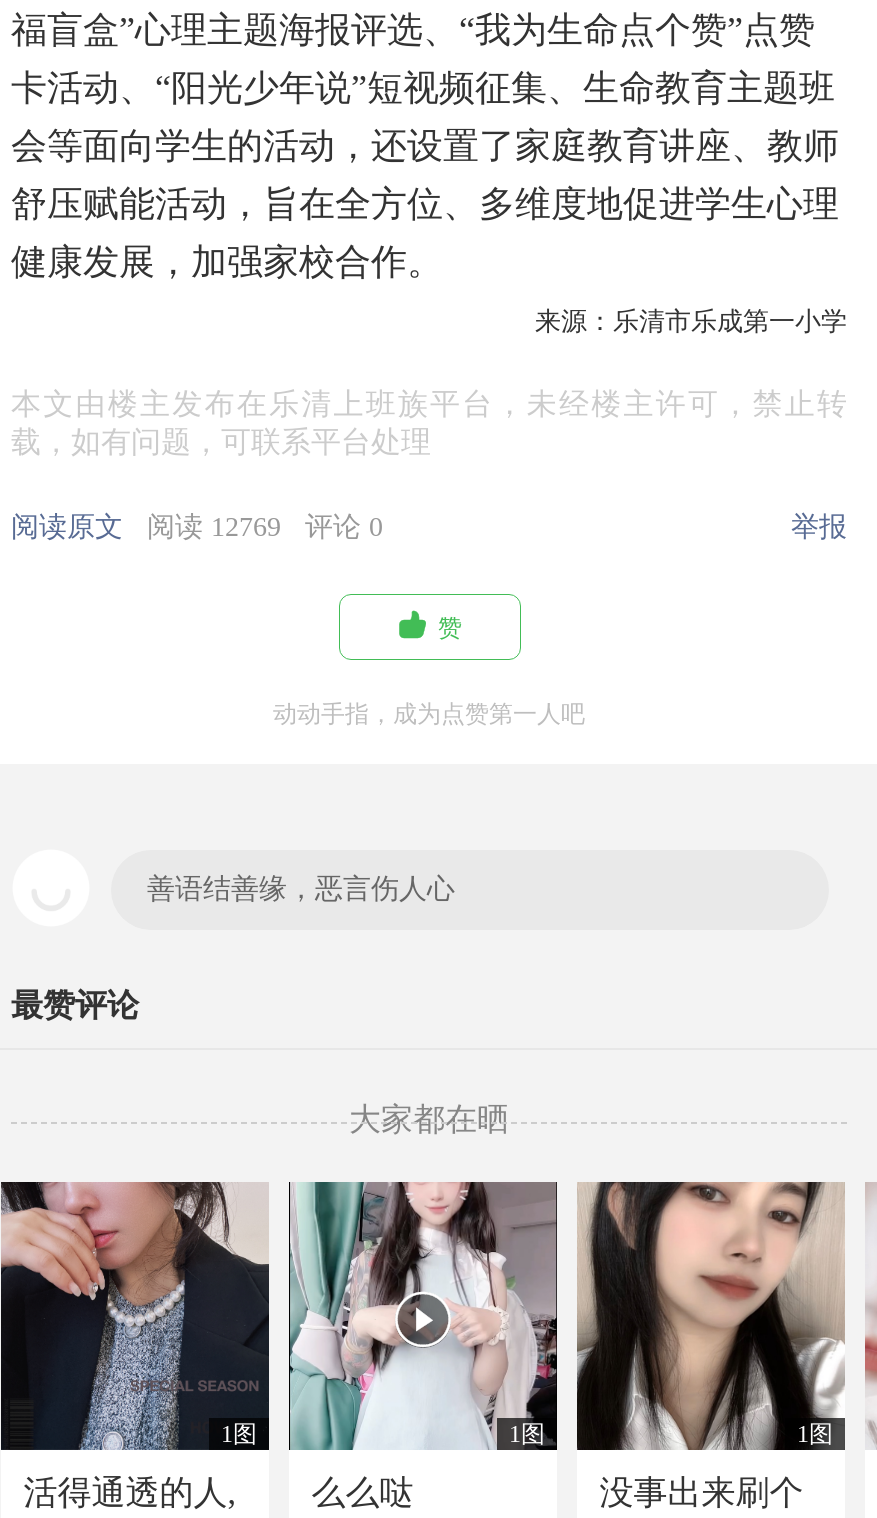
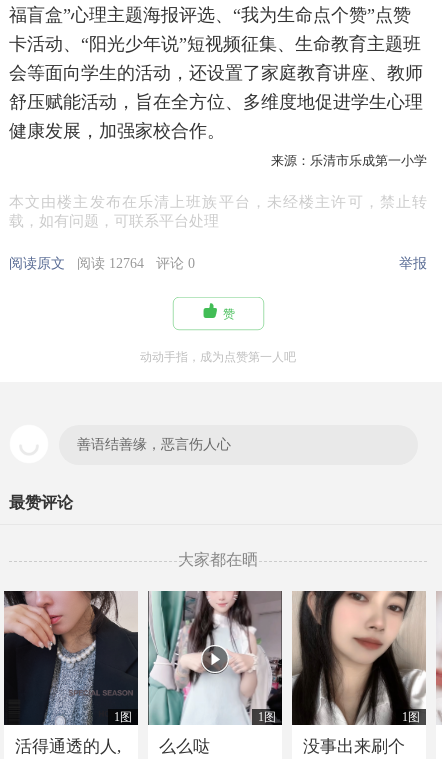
[11,513,383,543] 阅读原文 阅读 12769 评论 0 -> [9,256,195,271] 阅读原文 阅读 12764 评论 0

